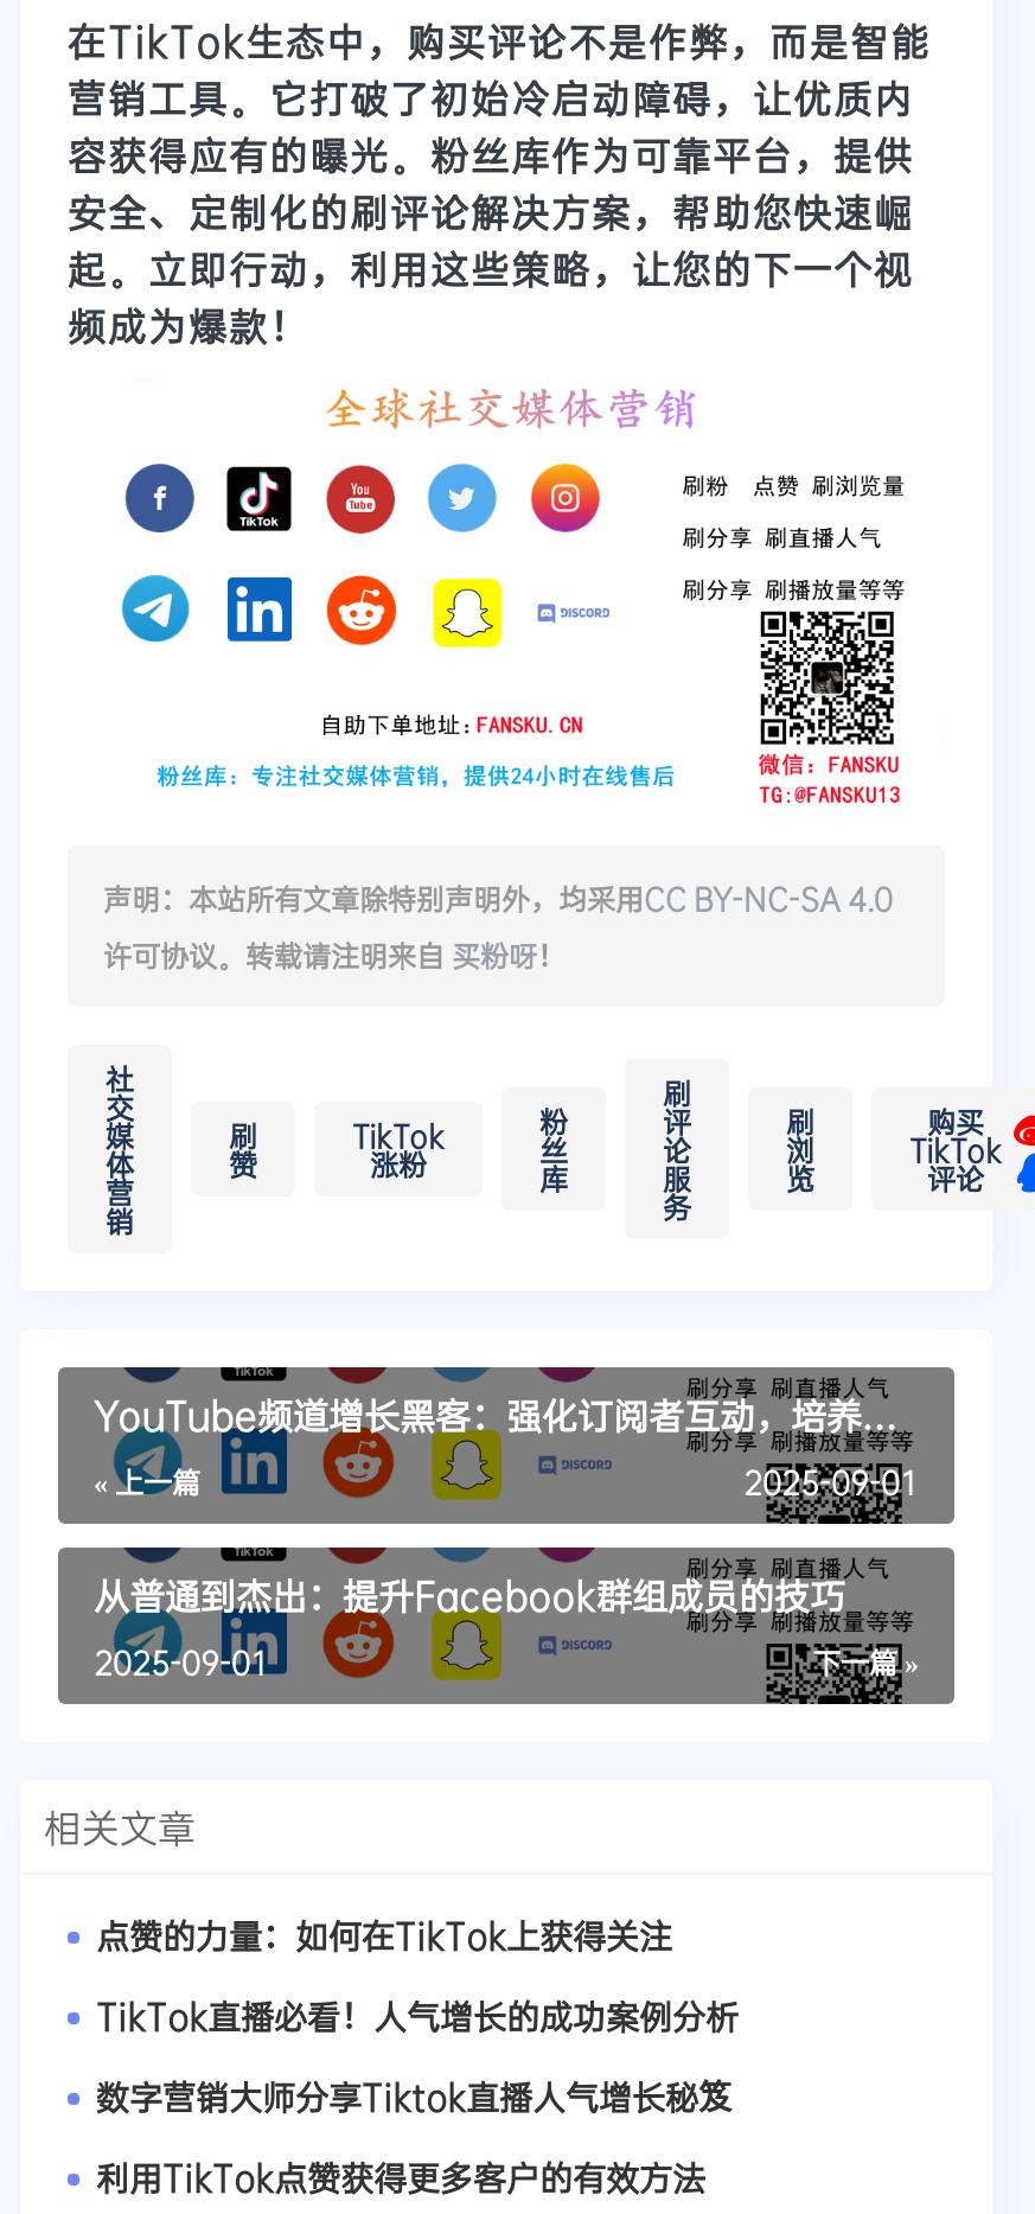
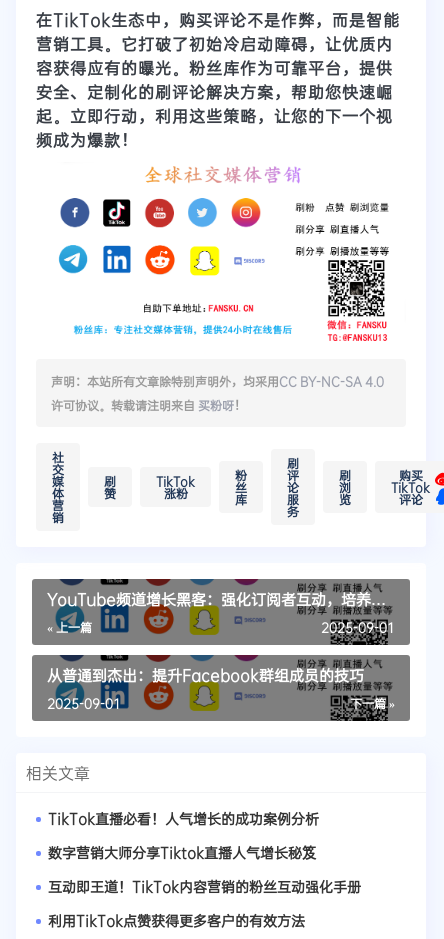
[96,1914,672,1959] 点赞的力量：如何在TikTok上获得关注 -> none
moved [96,1994,739,2120] -> [48,809,319,862]: TikTok直播必看！人气增长的成功案例分析 | 数字营销大师分享Tiktok直播人气增长秘笈
none -> [48,877,361,896] 互动即王道！TikTok内容营销的粉丝互动强化手册

